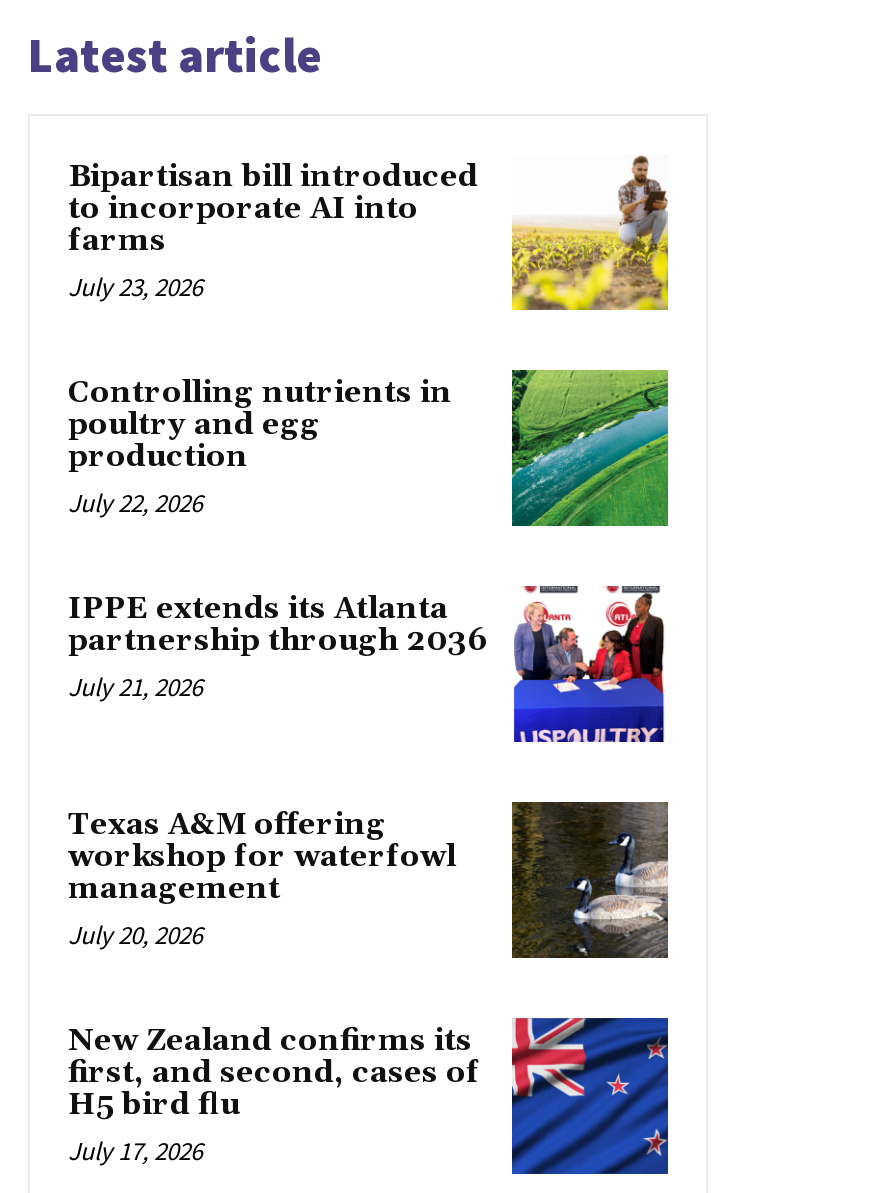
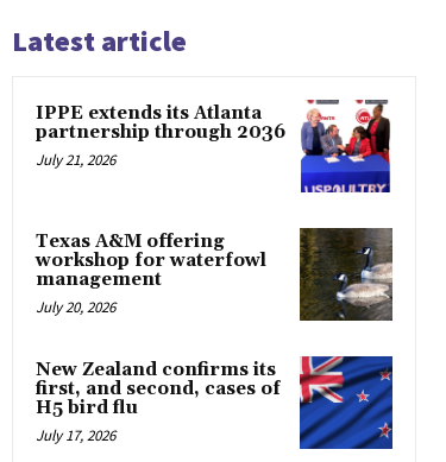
[68,155,670,520] [image] | Bipartisan bill introduced | to incorporate AI into | farms | July 23, 2026 | Controlling nutrients in | poultry and egg | production | July 22, 2026 -> none
[510,367,670,529] [image] -> none

